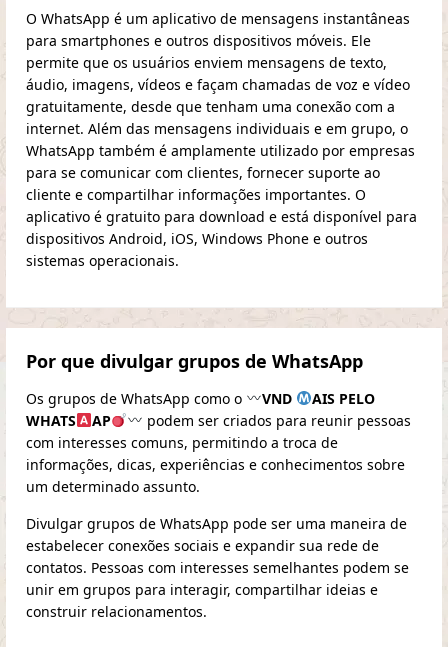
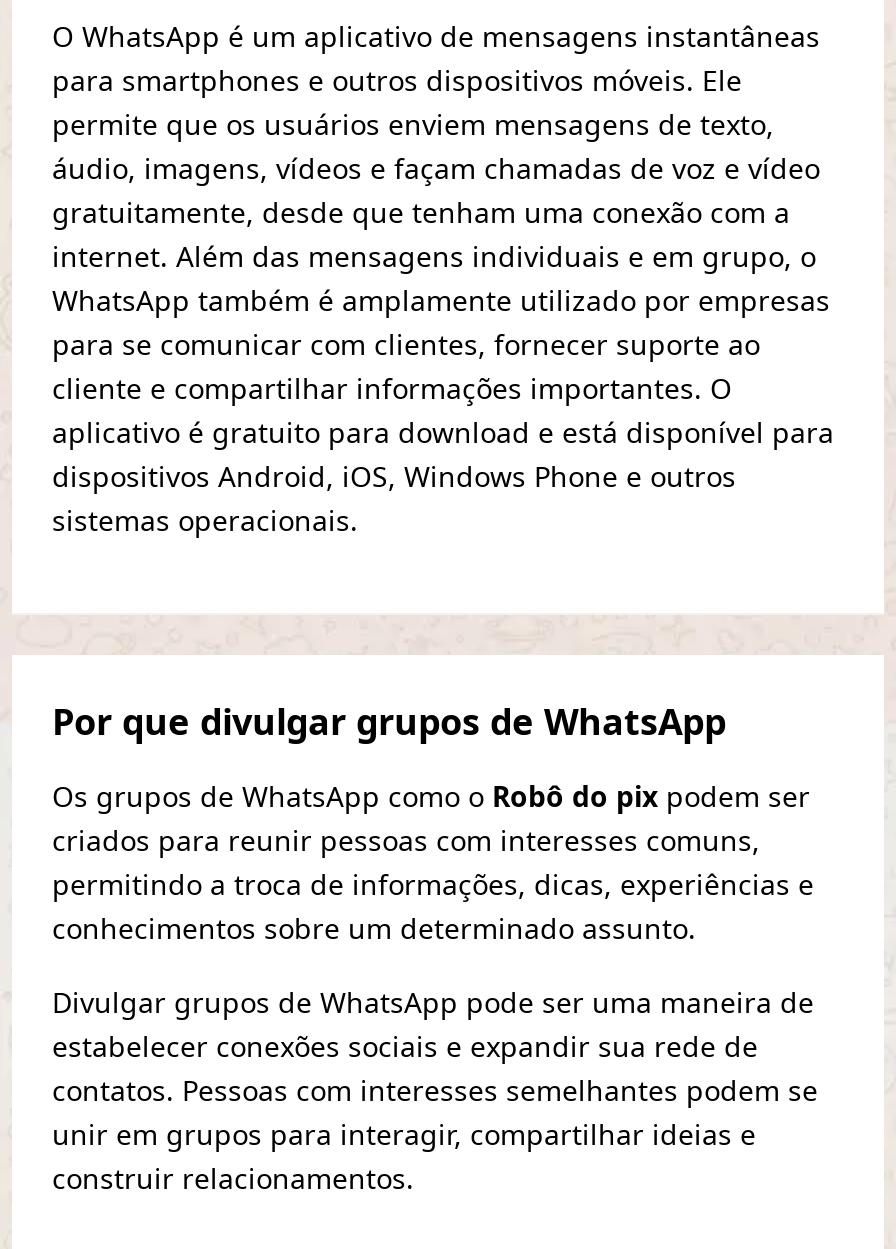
[26,389,411,496] Os grupos de WhatsApp como o | VND | AIS PELO | WHATS | AP | podem ser criados para reunir pessoas | com interesses comuns, permitindo a troca de | informações, dicas, experiências e conhecimentos sobre | um determinado assunto. -> [52,777,814,947] Os grupos de WhatsApp como o Robô do pix podem ser | criados para reunir pessoas com interesses comuns, | permitindo a troca de informações, dicas, experiências e | conhecimentos sobre um determinado assunto.

